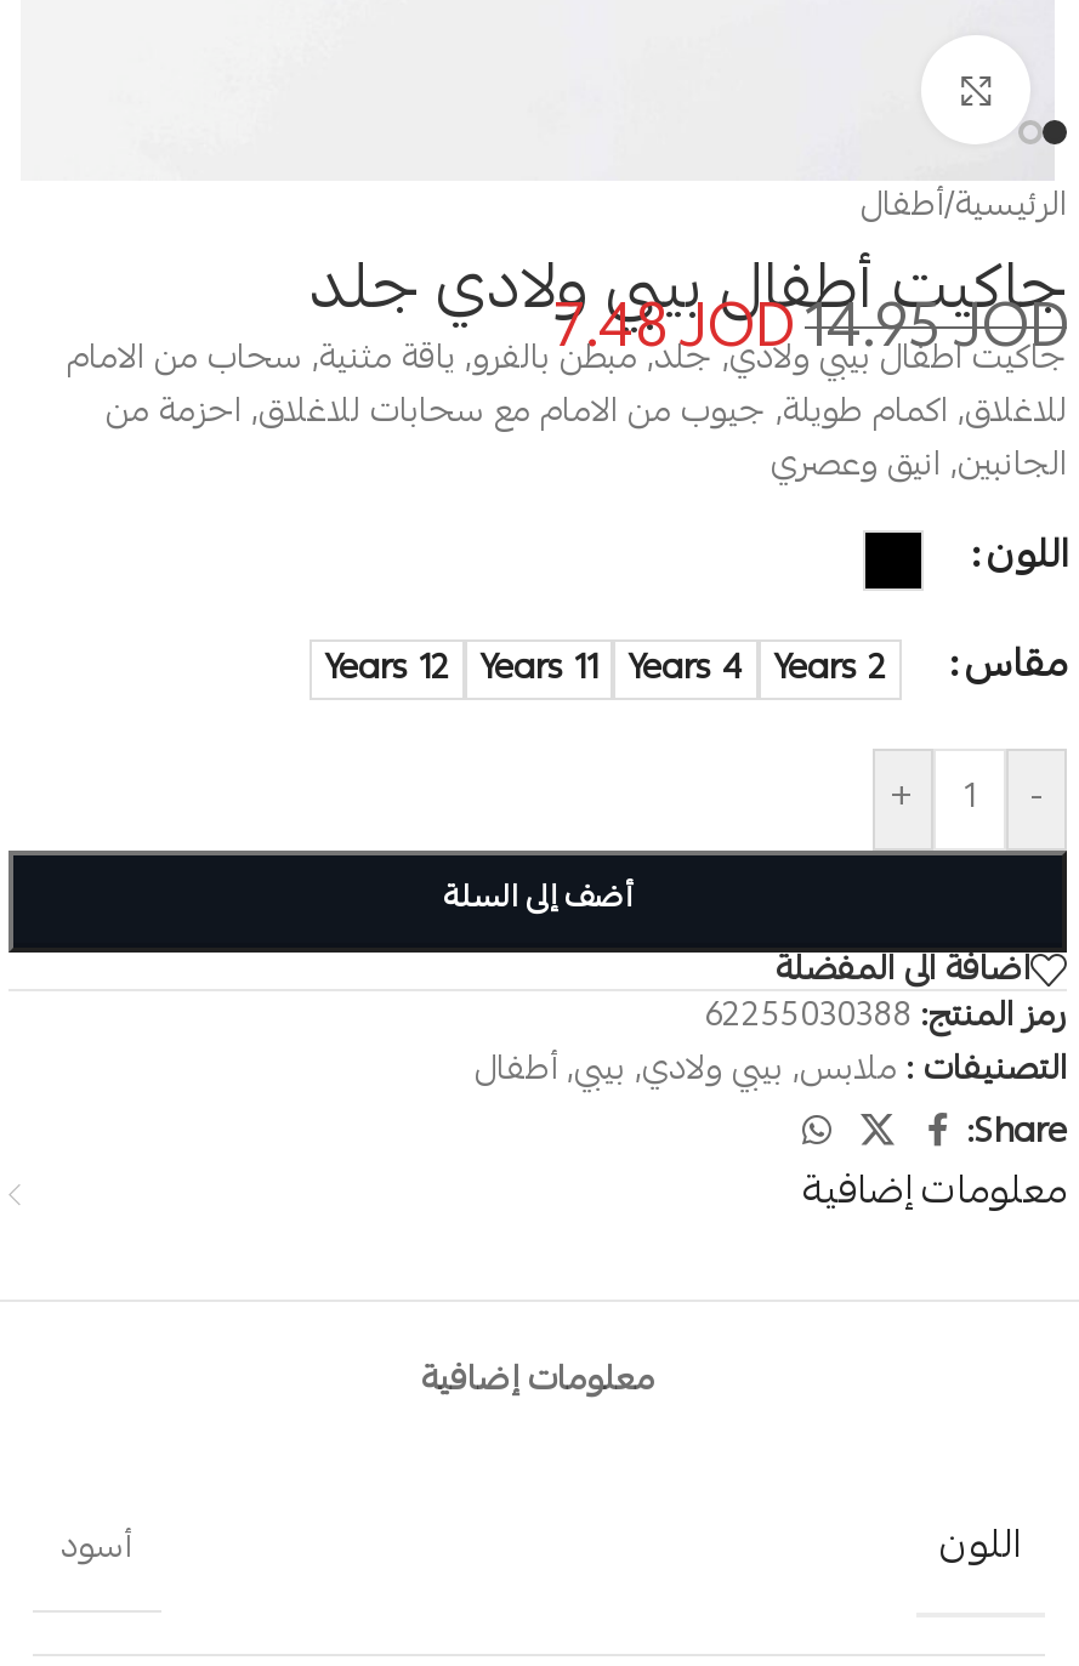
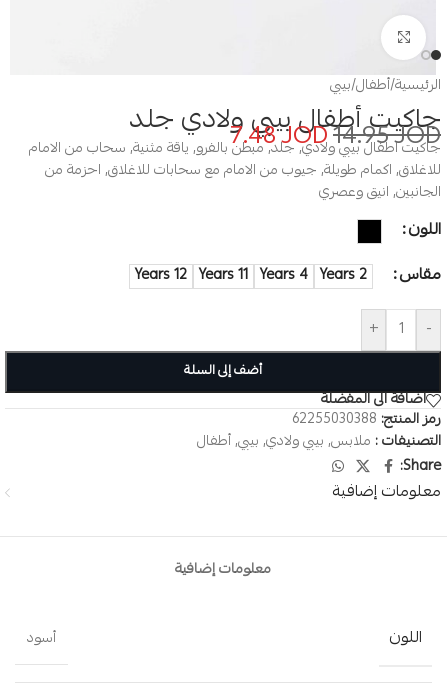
[861,182,1067,235] الرئيسية/أطفال -> [330,75,441,97] الرئيسية/أطفال /بيبي

